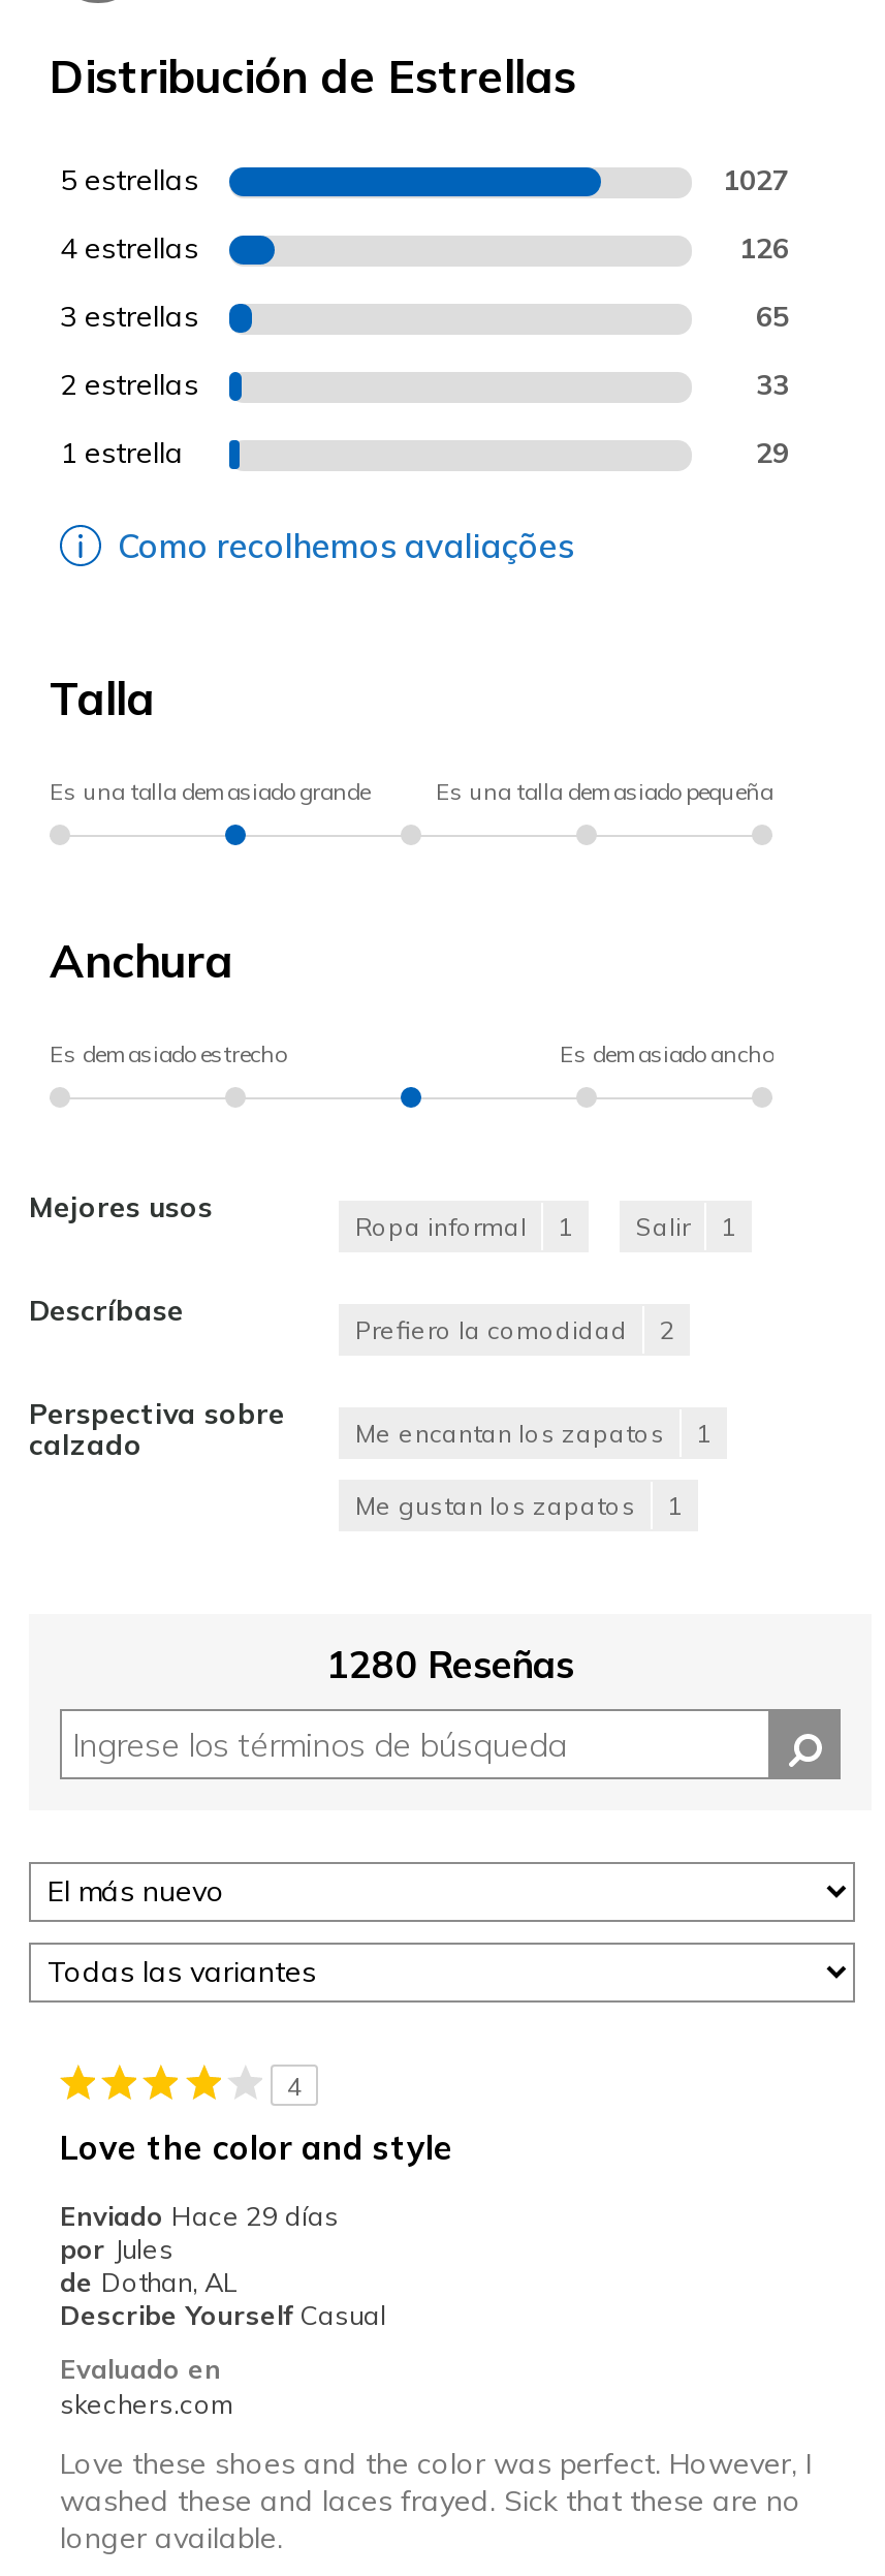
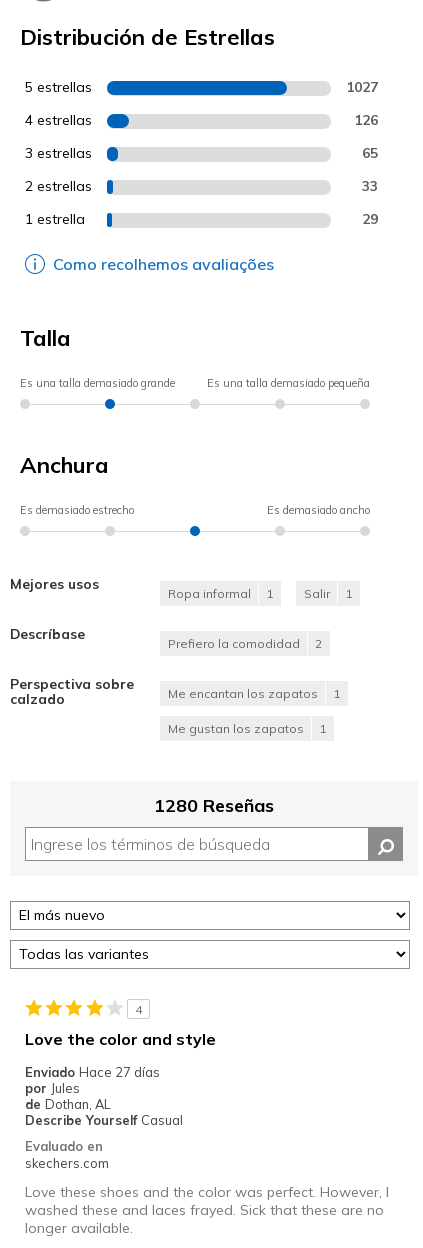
[60,2199,339,2232] Enviado Hace 29 días -> [25,1064,160,1080] Enviado Hace 27 días

